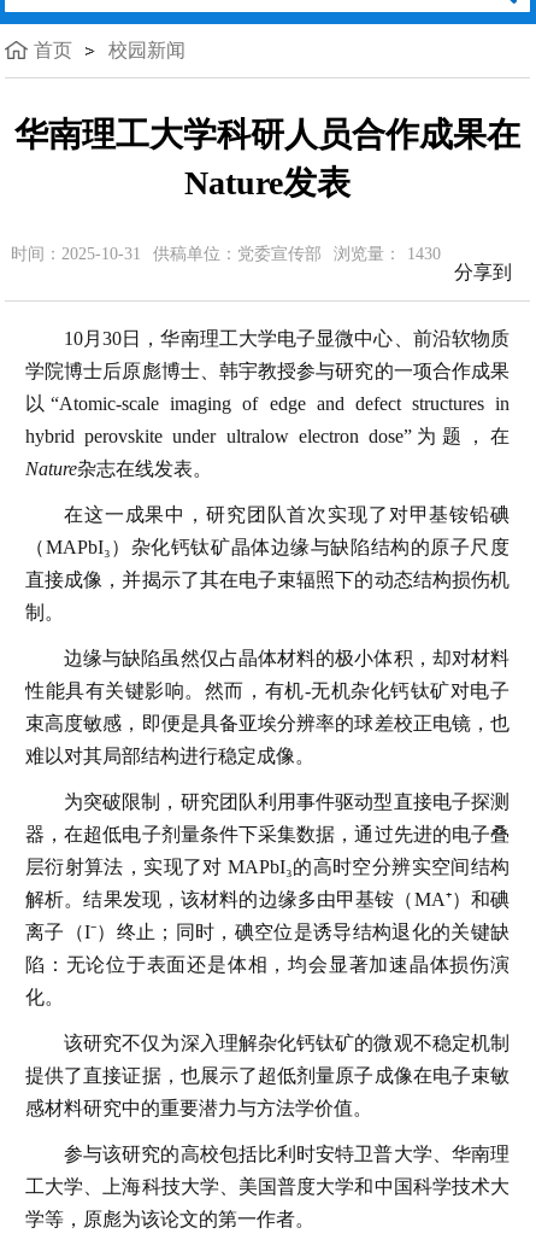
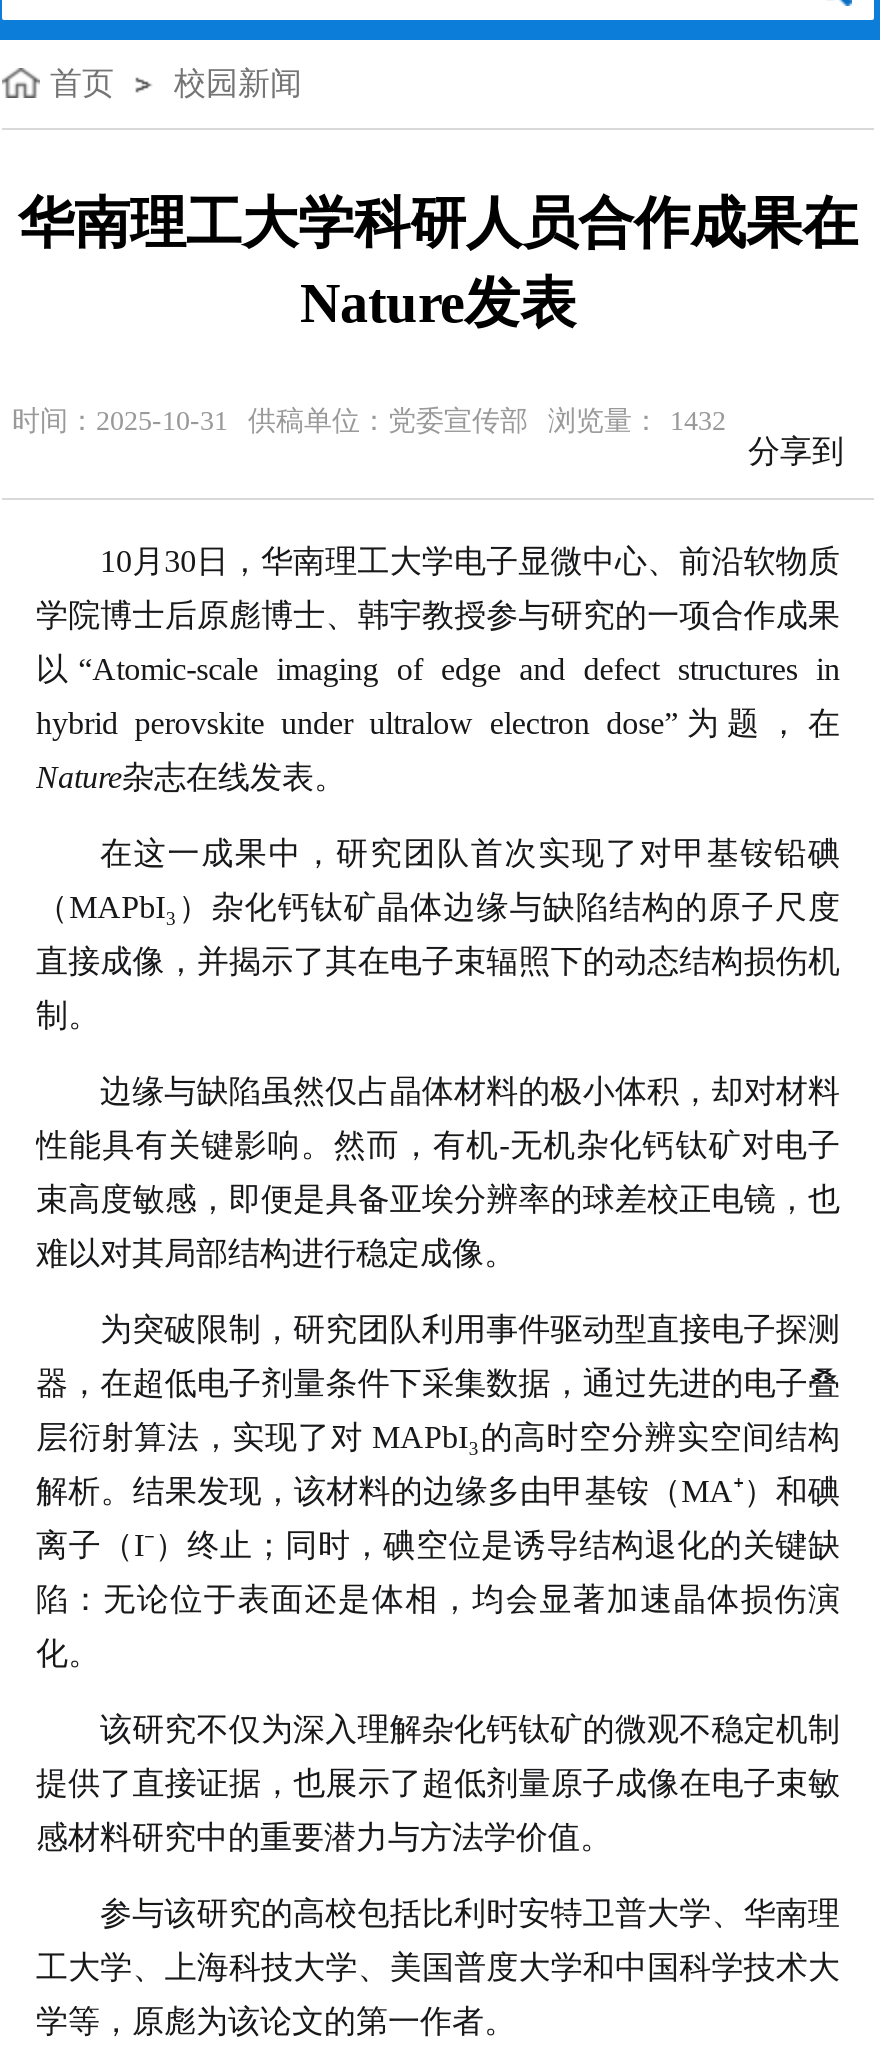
[11,245,441,263] 时间：2025-10-31 供稿单位：党委宣传部 浏览量： 1430 -> [12,406,726,436] 时间：2025-10-31 供稿单位：党委宣传部 浏览量： 1432

